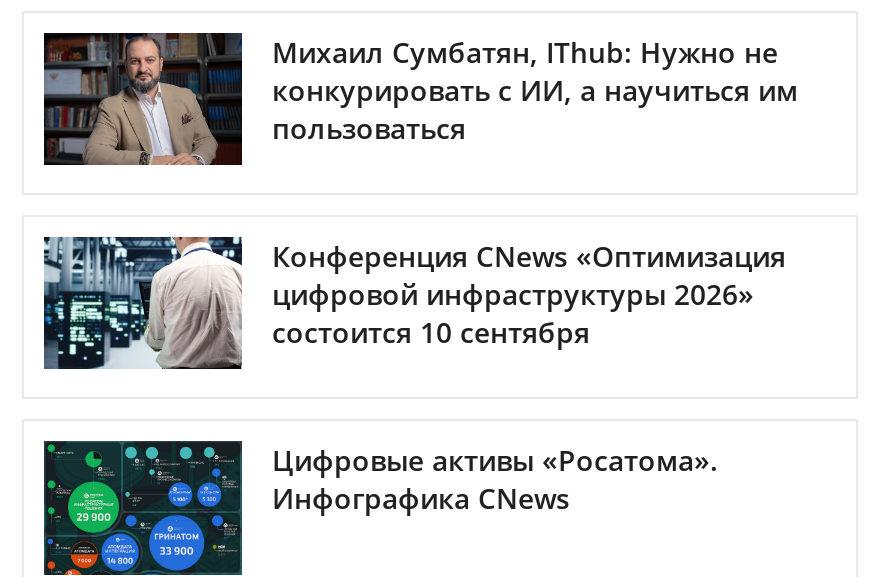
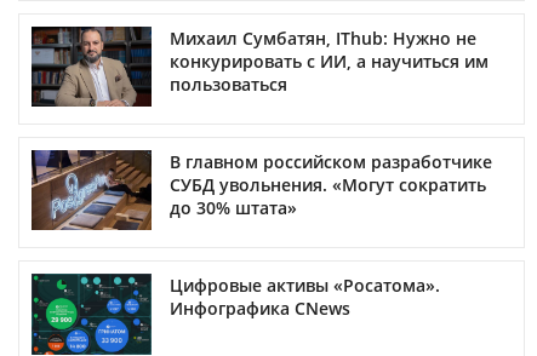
[42,235,786,371] [image] | Конференция CNews «Оптимизация | цифровой инфраструктуры 2026» | состоится 10 сентября -> [30,150,492,231] [image] | В главном российском разработчике | СУБД увольнения. «Могут сократить | до 30% штата»

